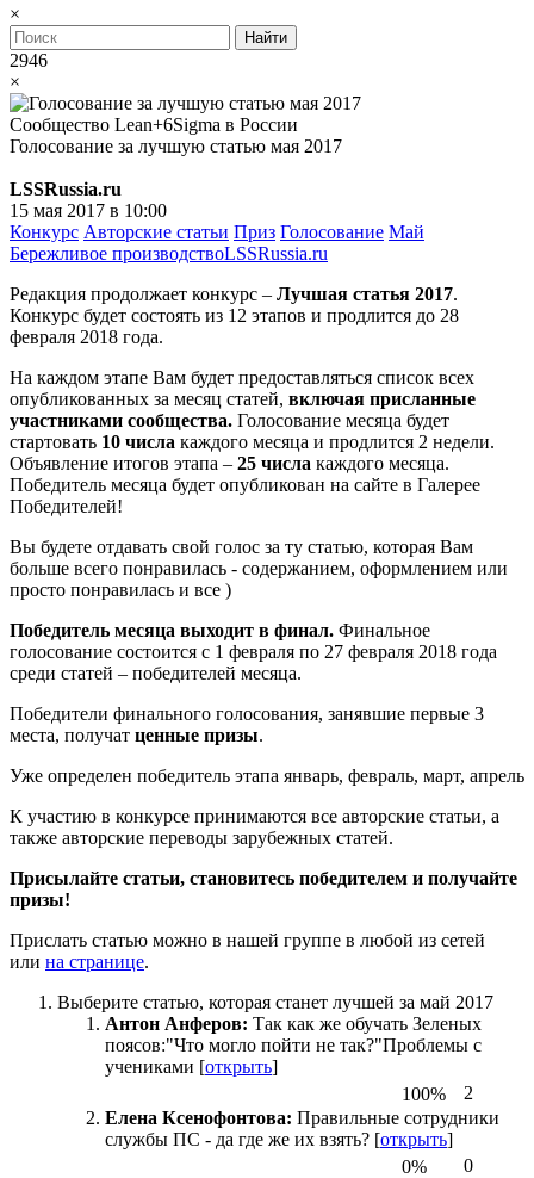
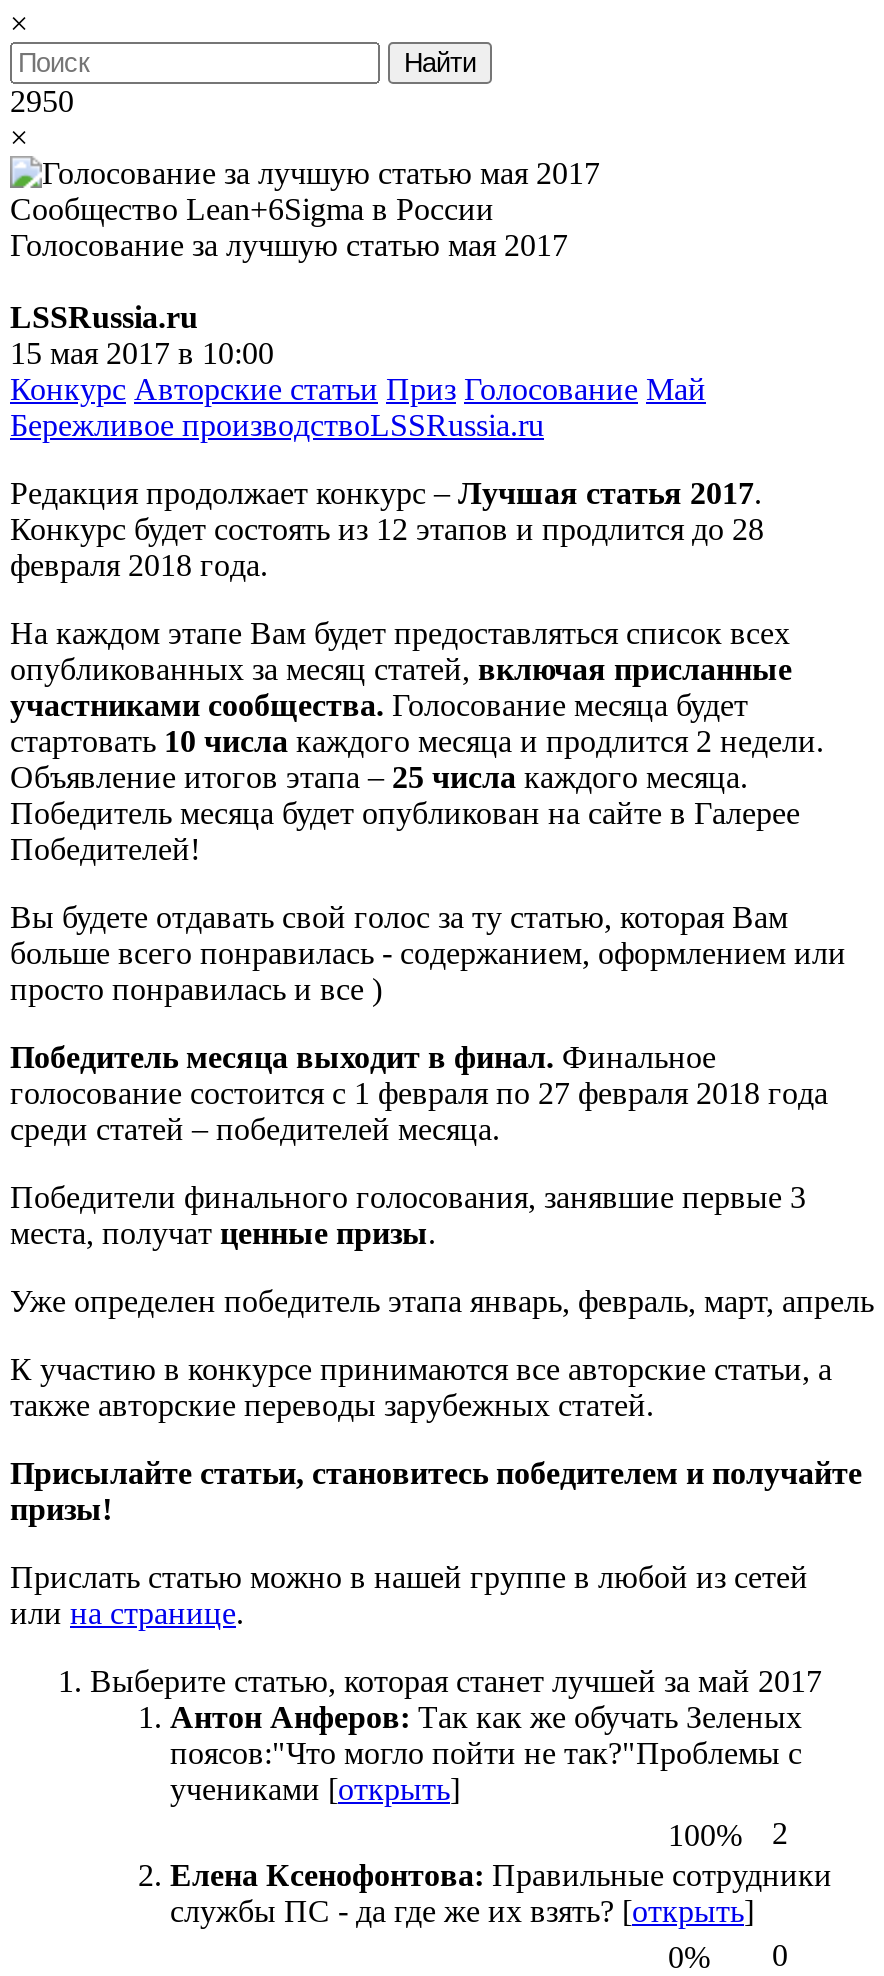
[10,50,48,70] 2946 -> [10,84,74,118] 2950

